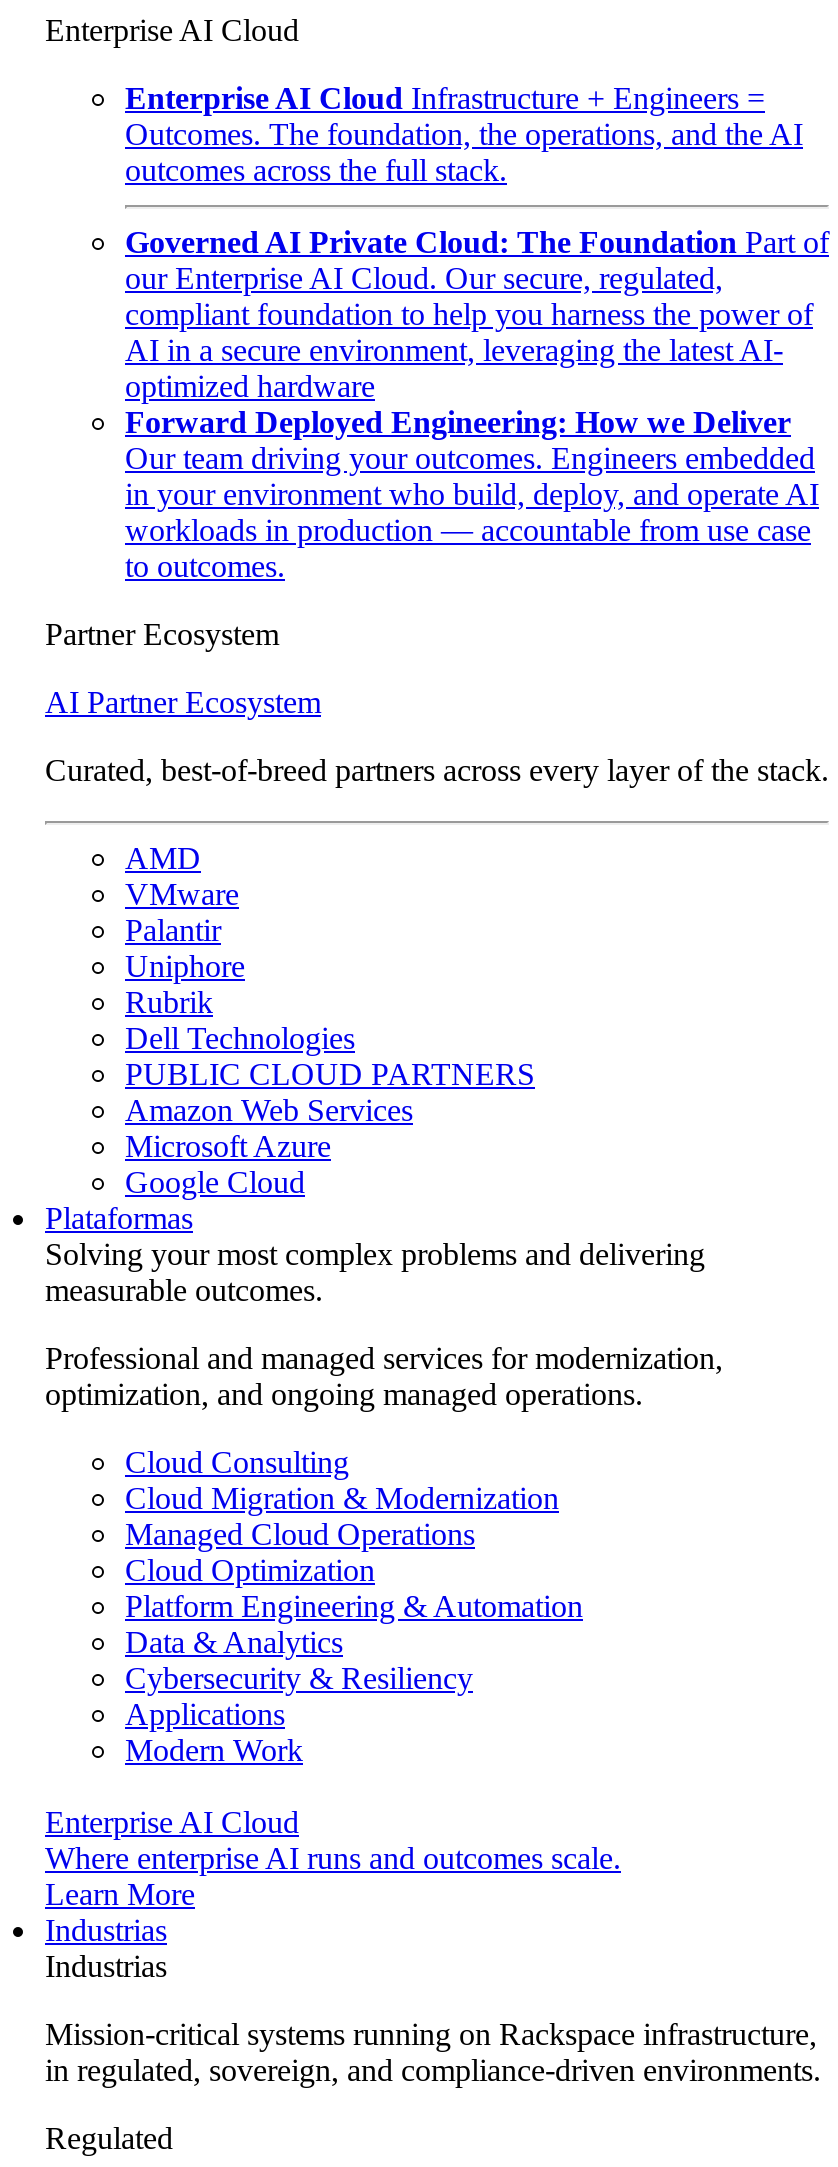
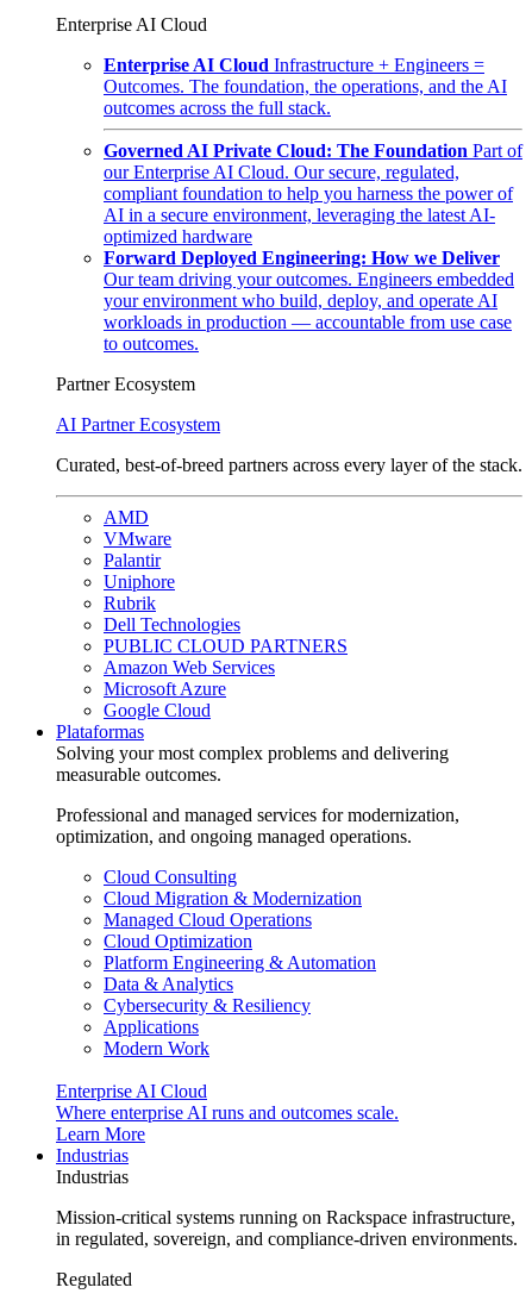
[125,477,819,511] in your environment who build, deploy, and operate AI -> [104,291,497,311] your environment who build, deploy, and operate AI

